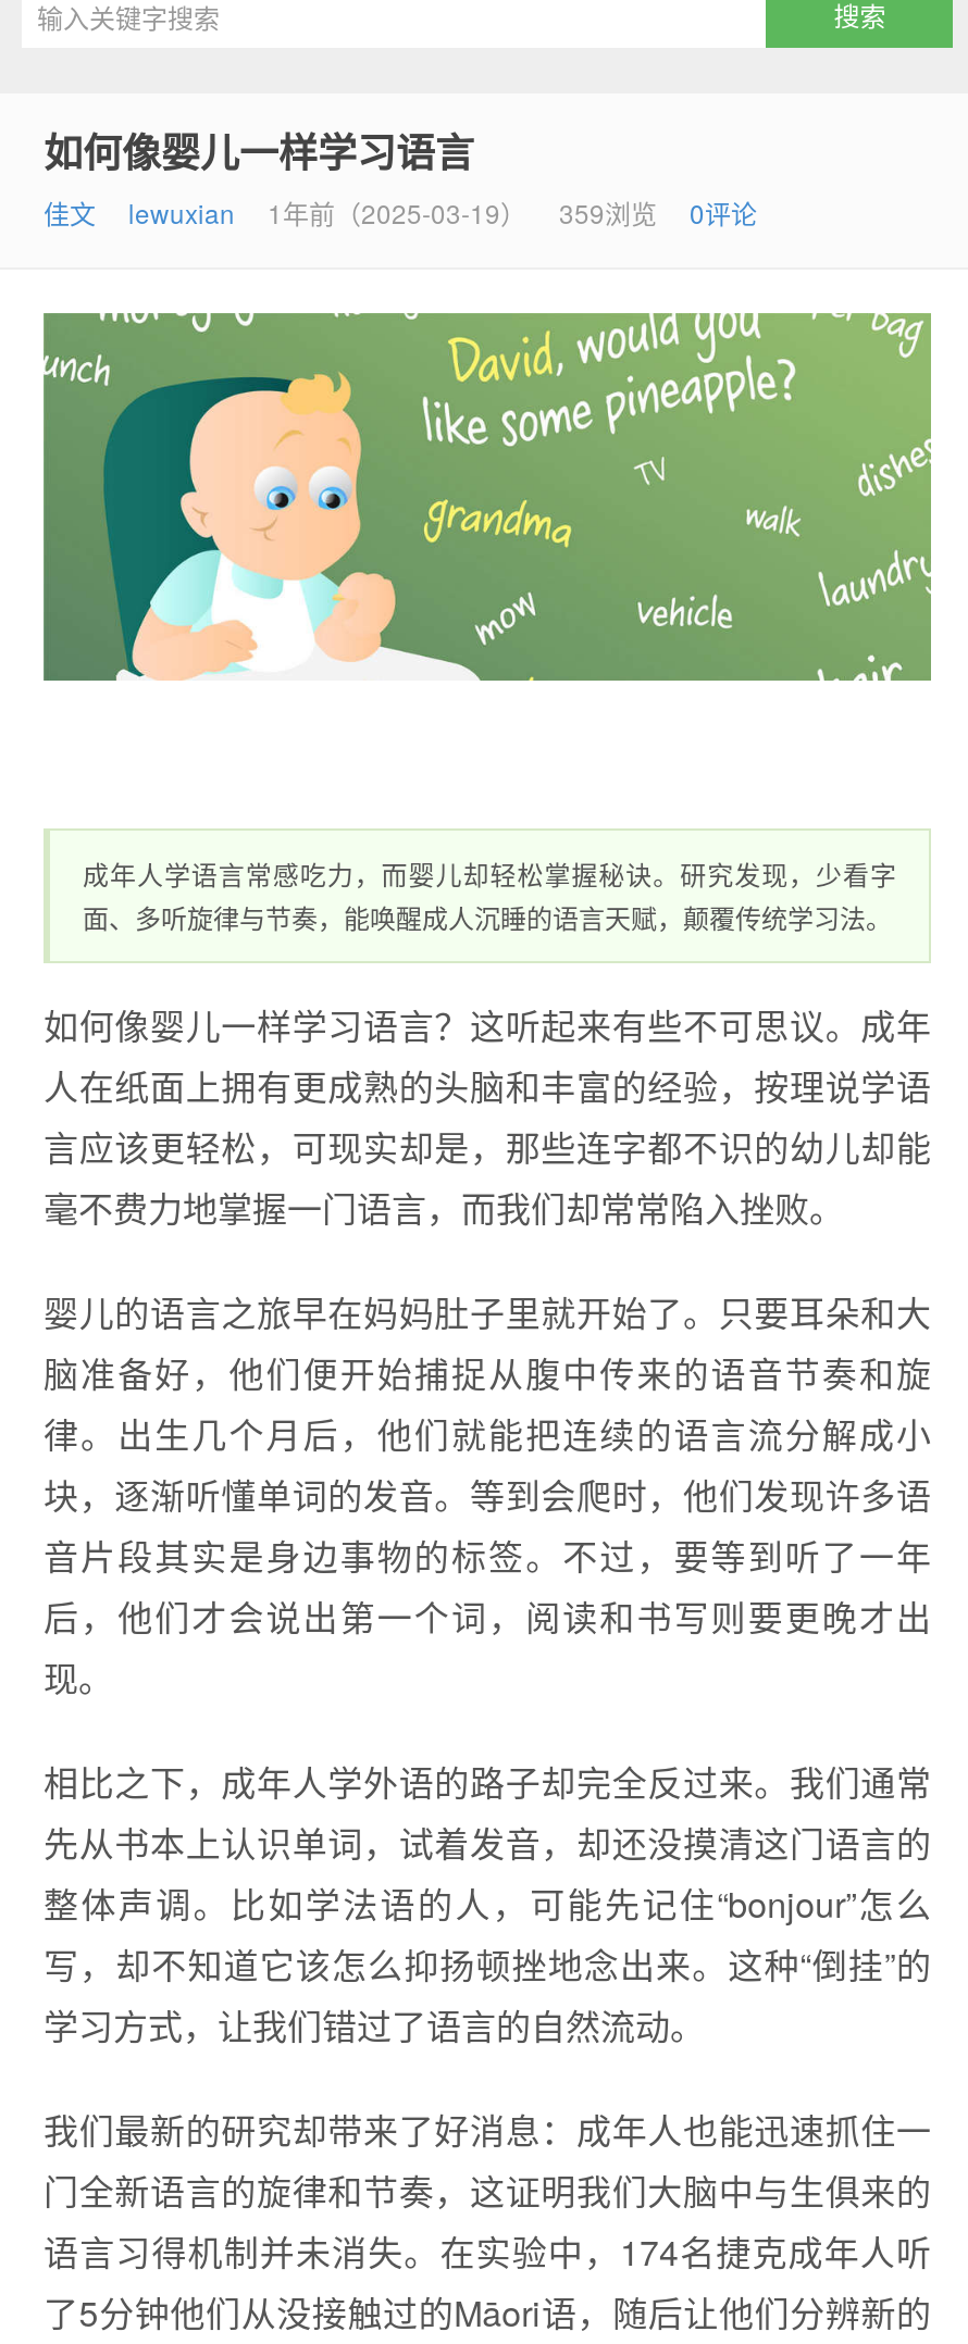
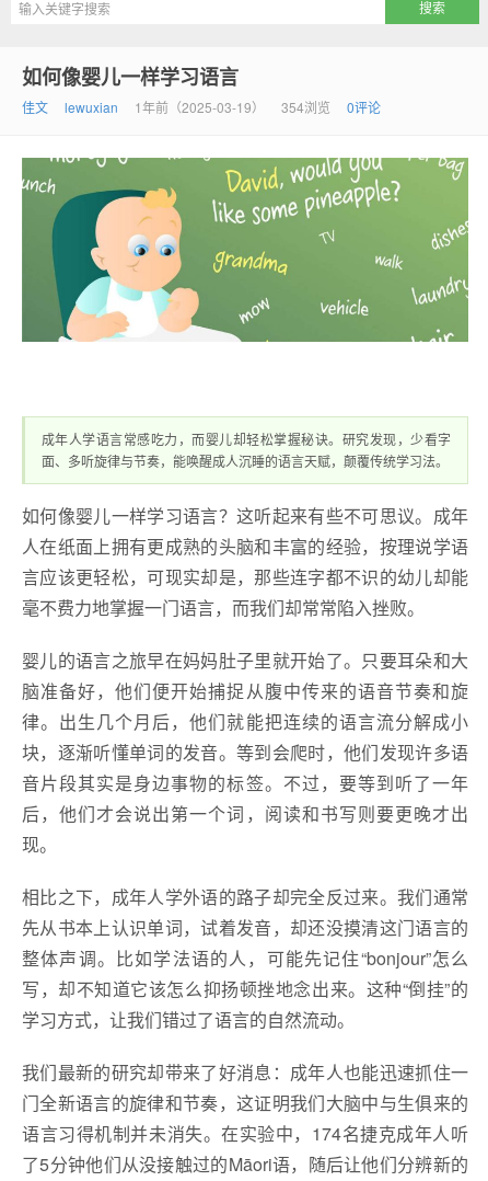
[44,194,757,230] 佳文 lewuxian 1年前（2025-03-19） 359浏览 0评论 -> [22,98,381,116] 佳文 lewuxian 1年前（2025-03-19） 354浏览 0评论

